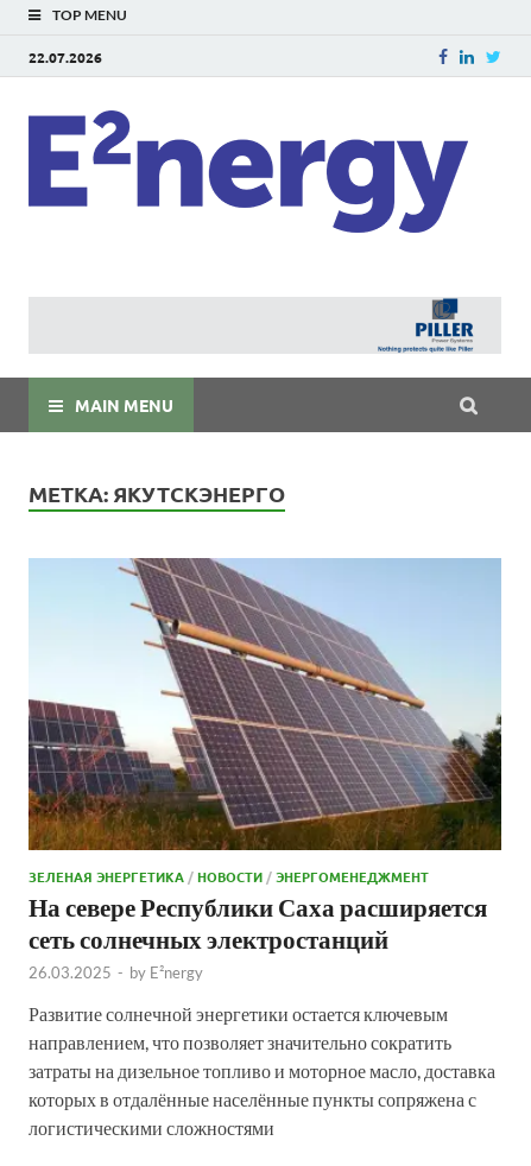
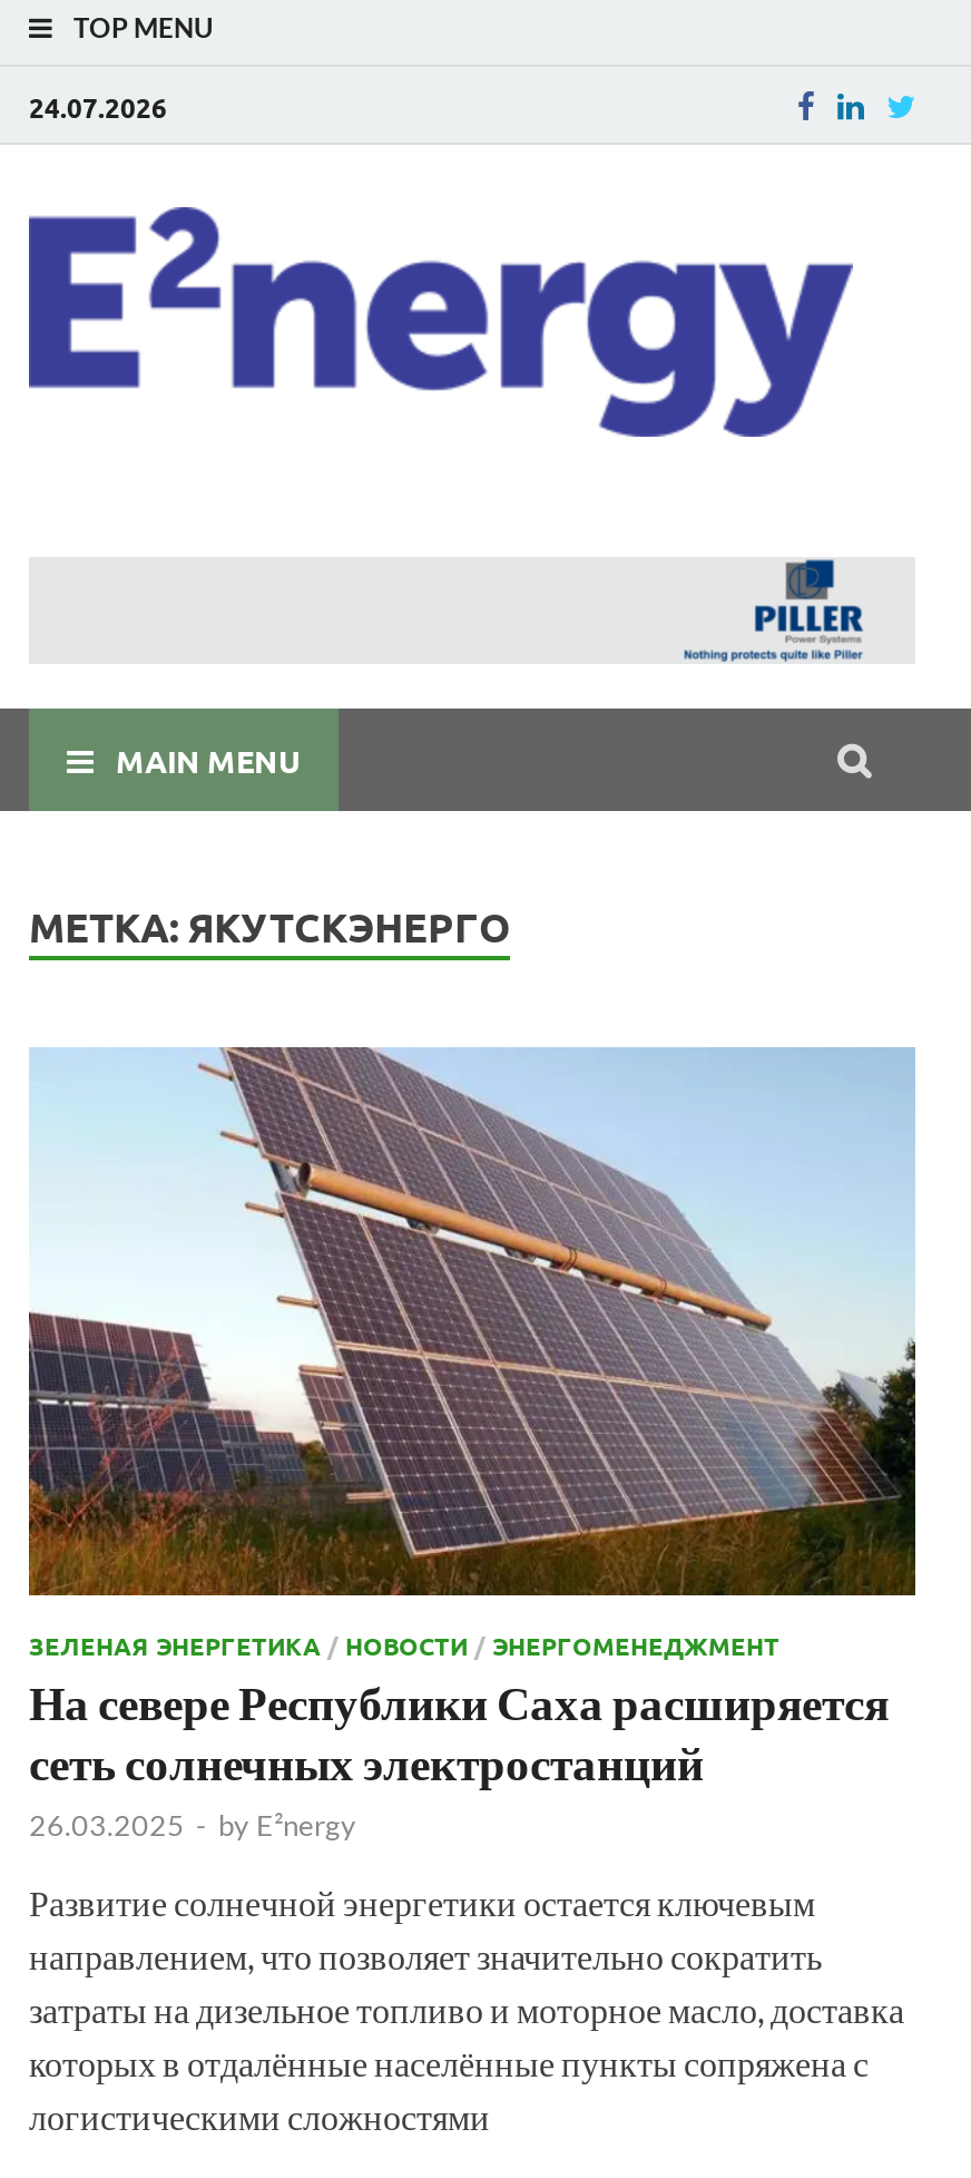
[29,47,102,66] 22.07.2026 -> [29,88,167,124] 24.07.2026

